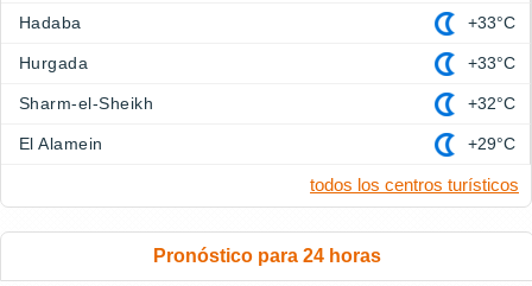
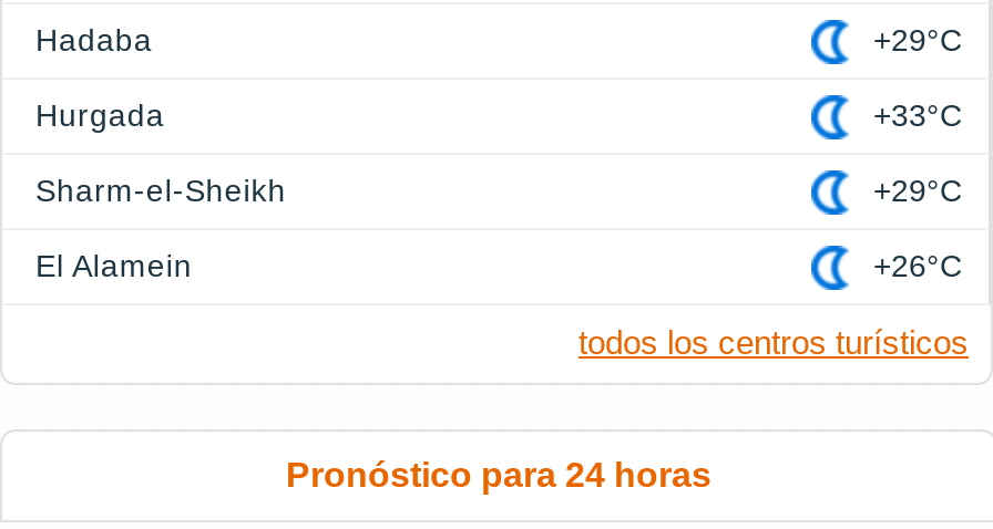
[468,13,515,32] +33°C -> [873,23,962,58] +29°C
[468,94,515,113] +32°C -> [873,173,962,209] +29°C
[468,134,515,153] +29°C -> [873,249,962,284] +26°C

